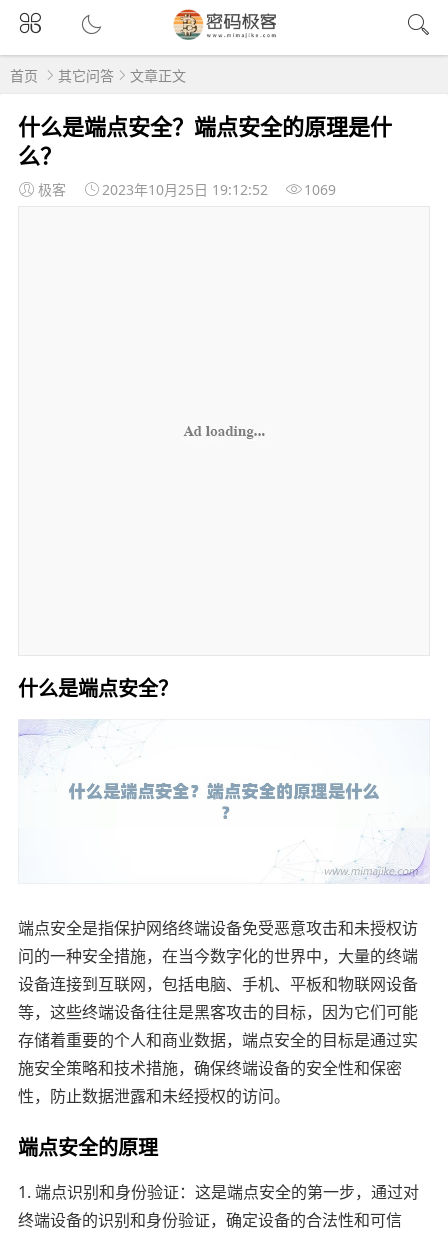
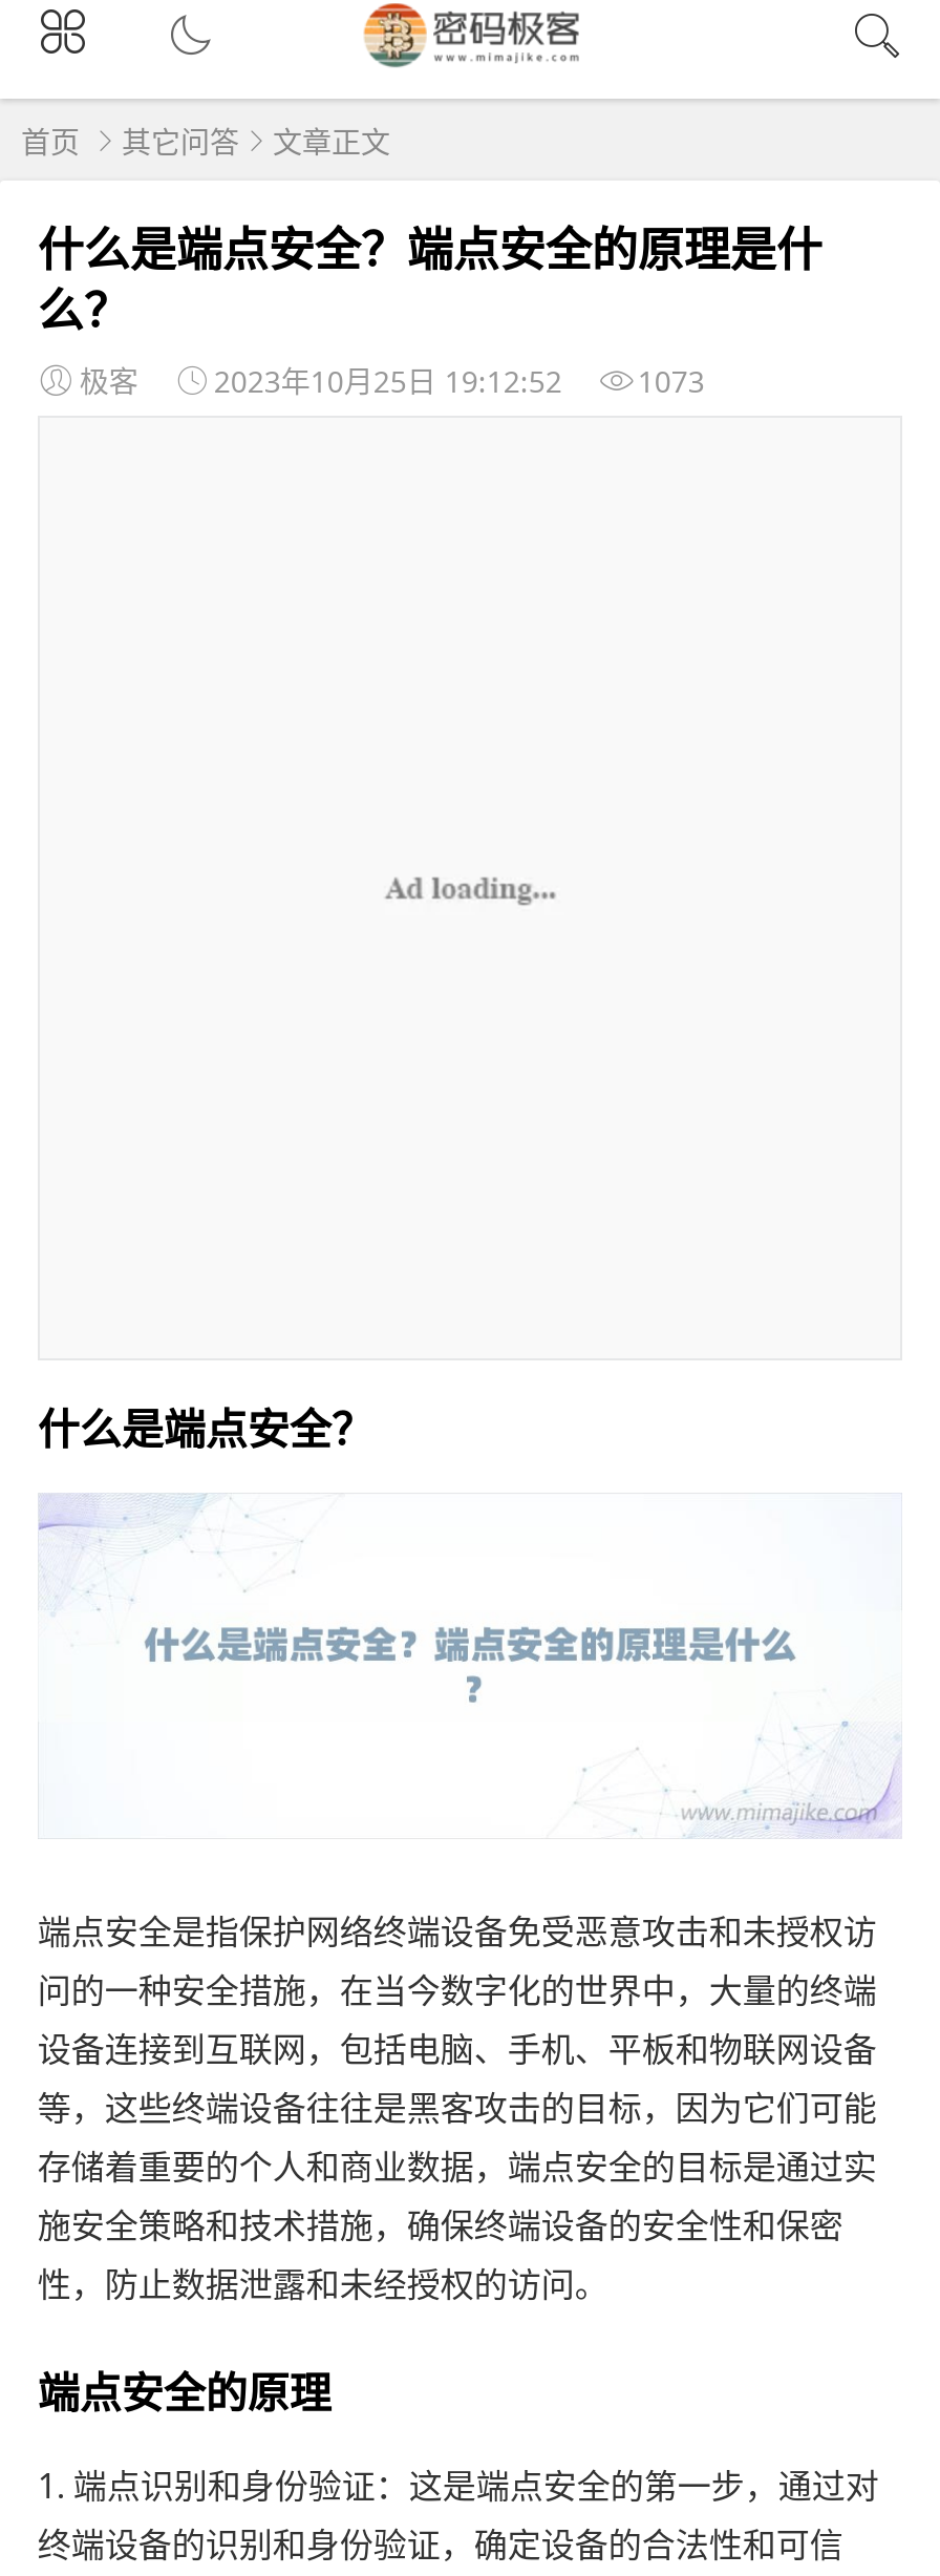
[38,180,336,199] 极客 2023年10月25日 19:12:52 1069 -> [80,361,705,401] 极客 2023年10月25日 19:12:52 1073

